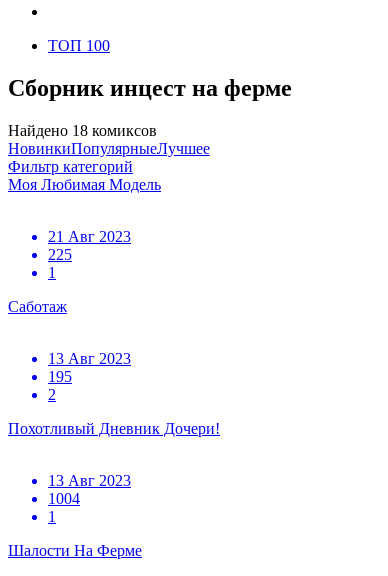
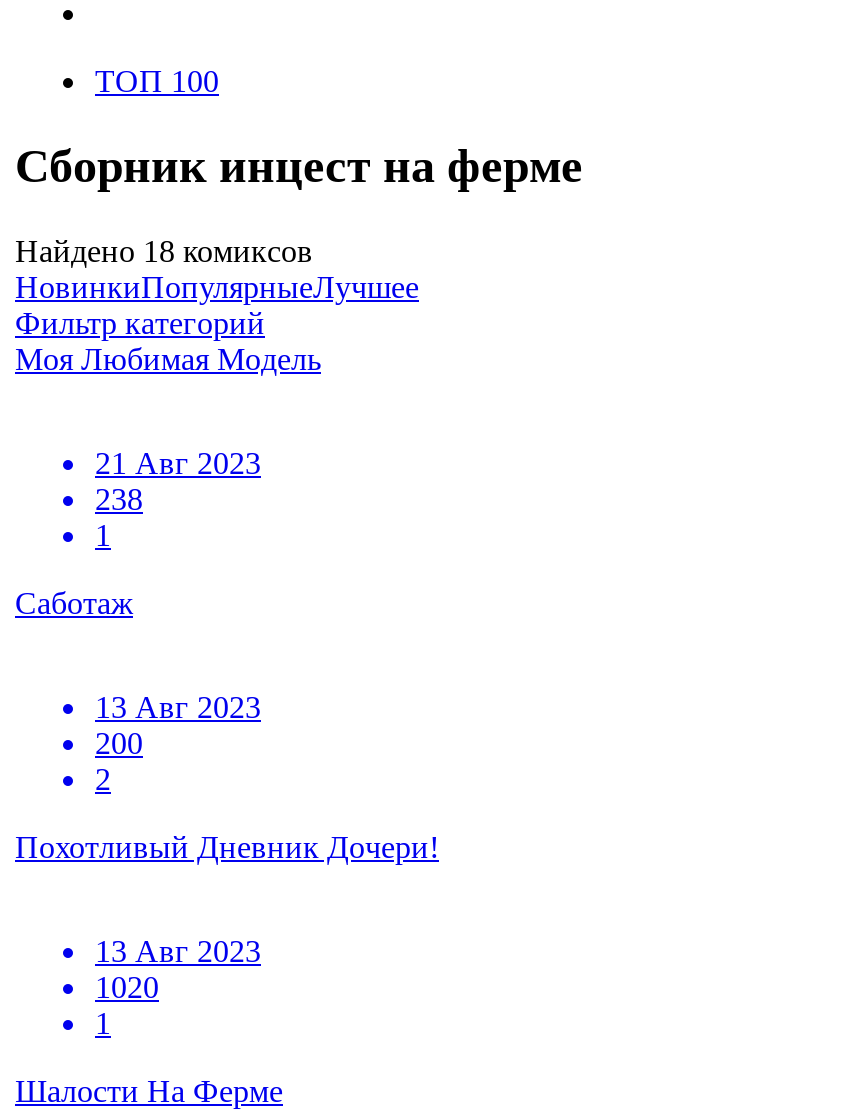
[48,246,72,263] 225 -> [95,482,143,516] 238
[48,368,72,385] 195 -> [95,726,143,760] 200
[48,490,80,507] 1004 -> [95,970,159,1004] 1020

